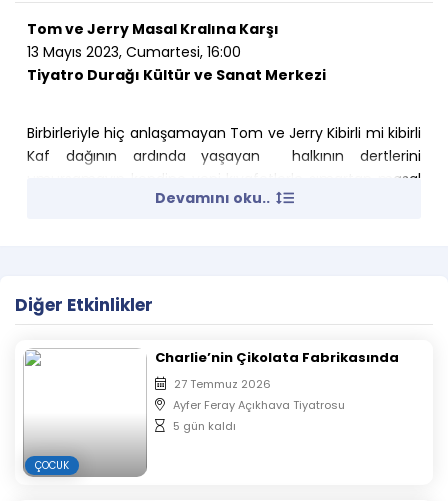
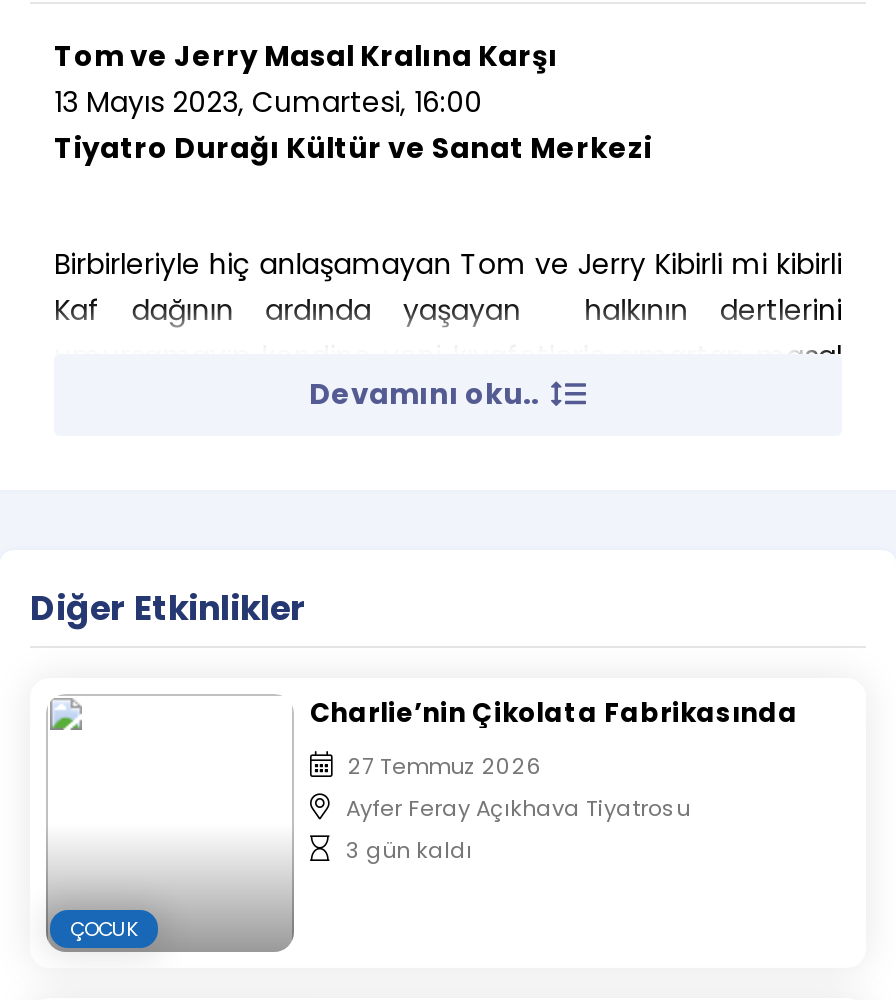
[173,418,236,434] 5 gün kaldı -> [346,834,472,866] 3 gün kaldı

